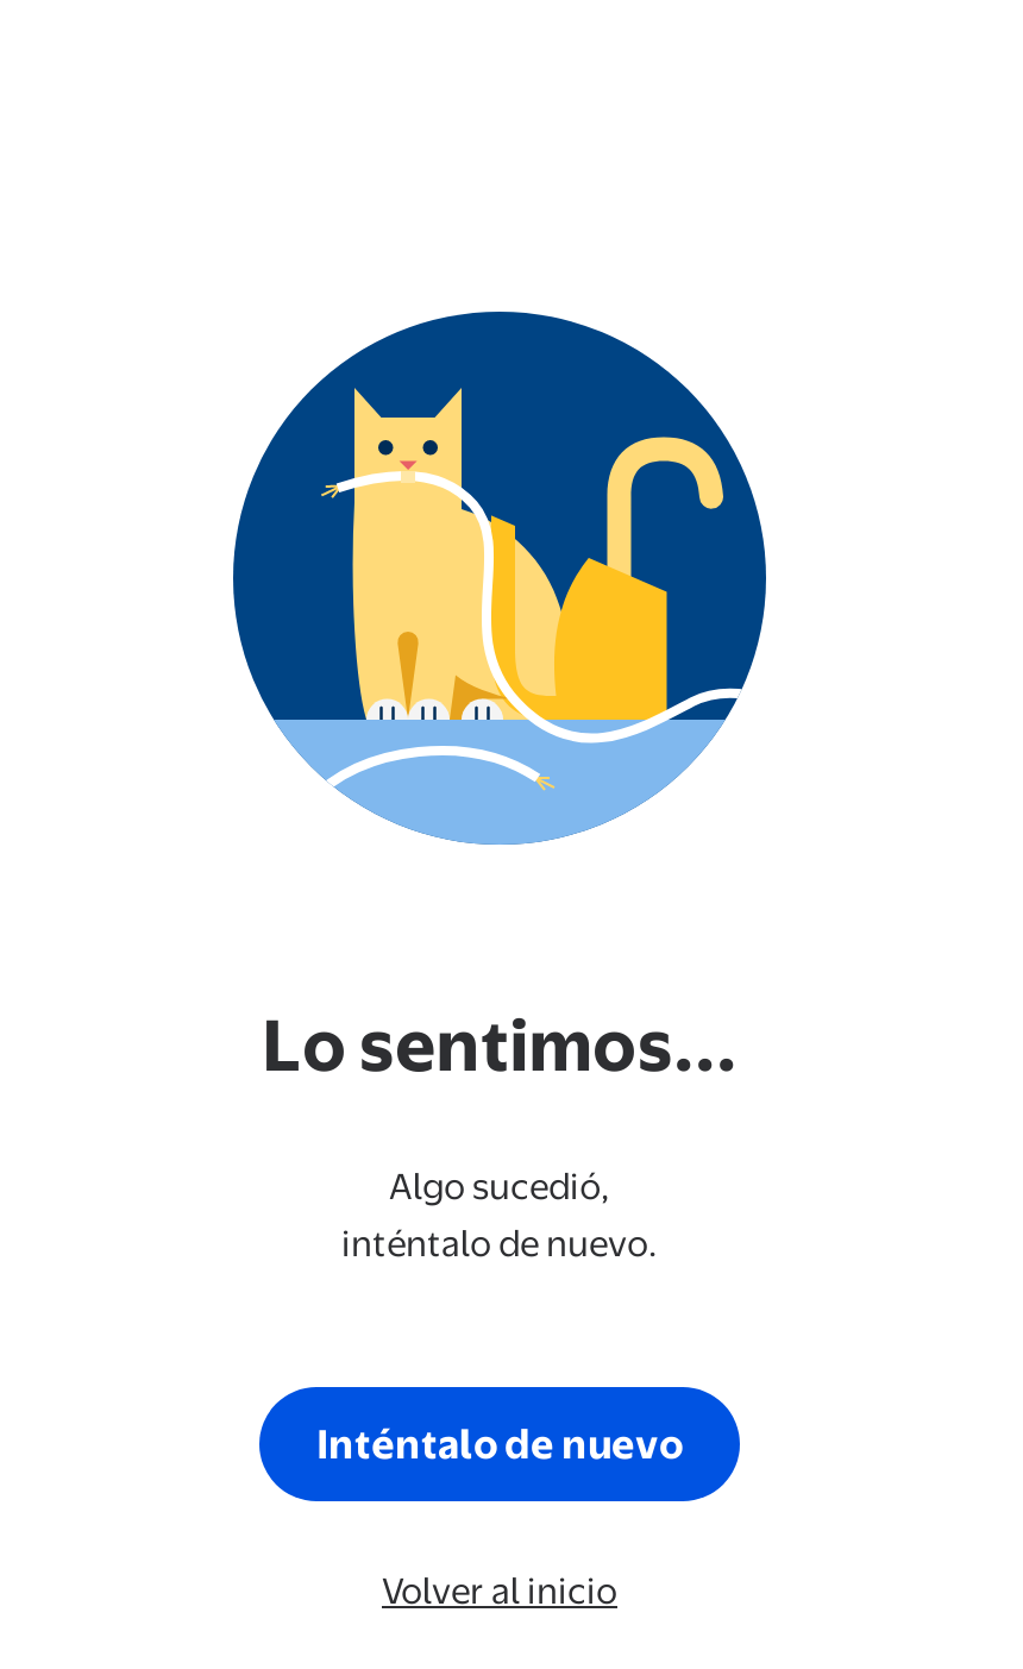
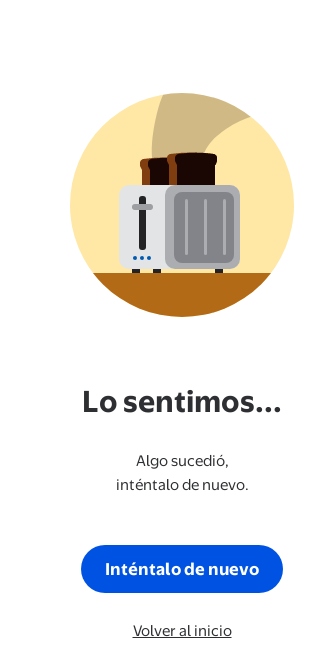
[231,309,768,847] [image] -> [70,93,294,318] [image]

